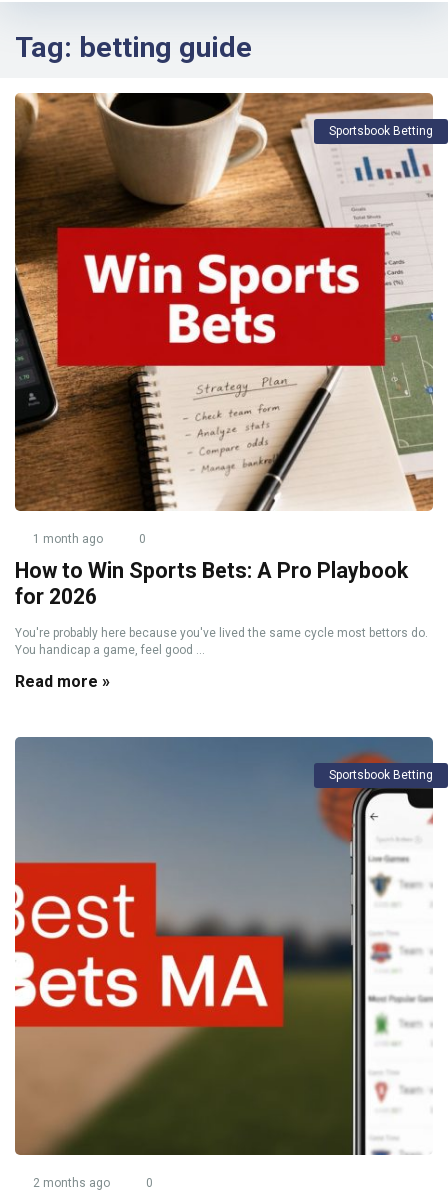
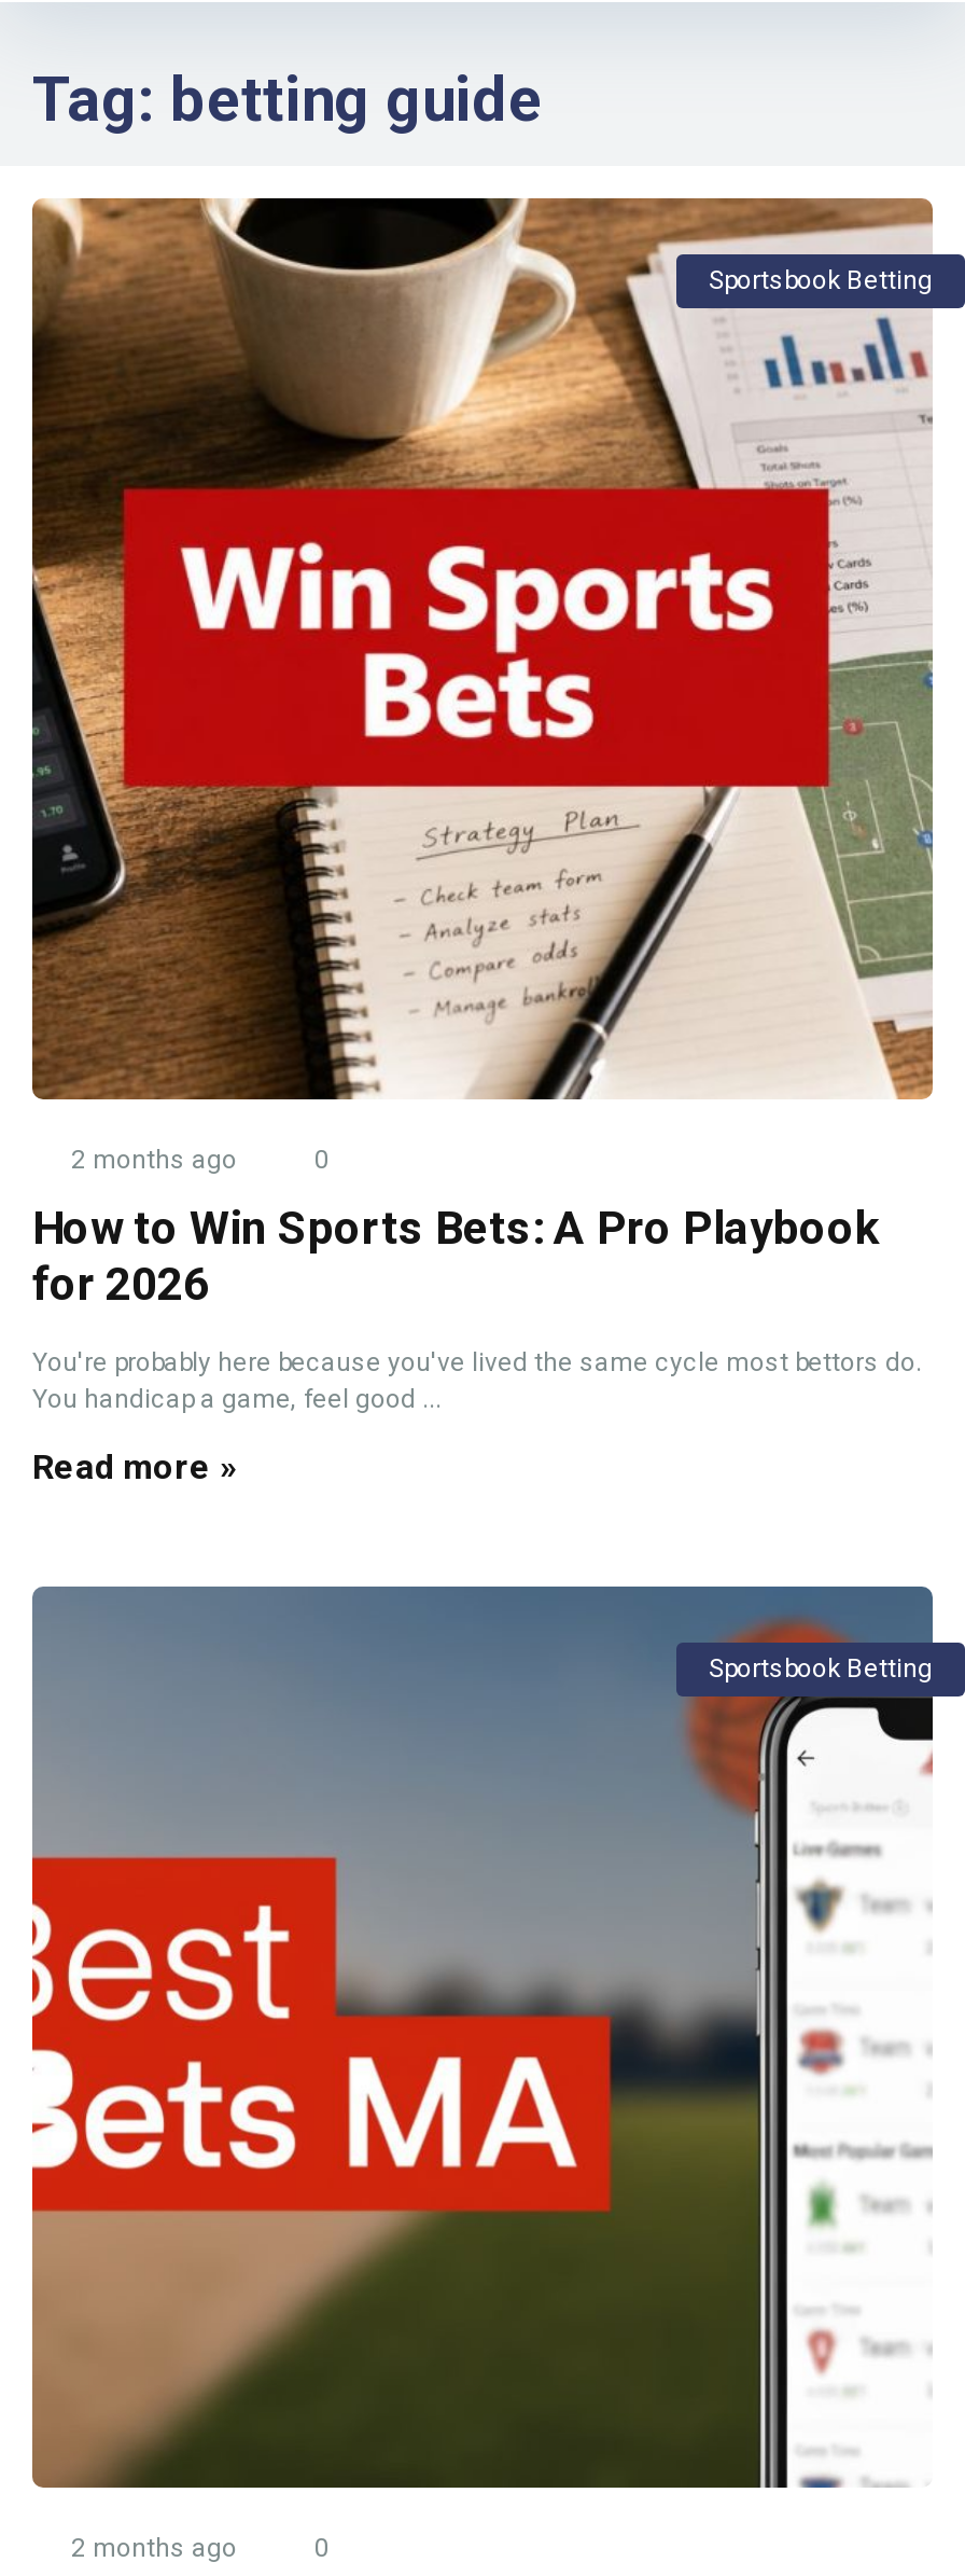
[30,532,103,546] 1 month ago -> [65,1145,237,1175] 2 months ago

